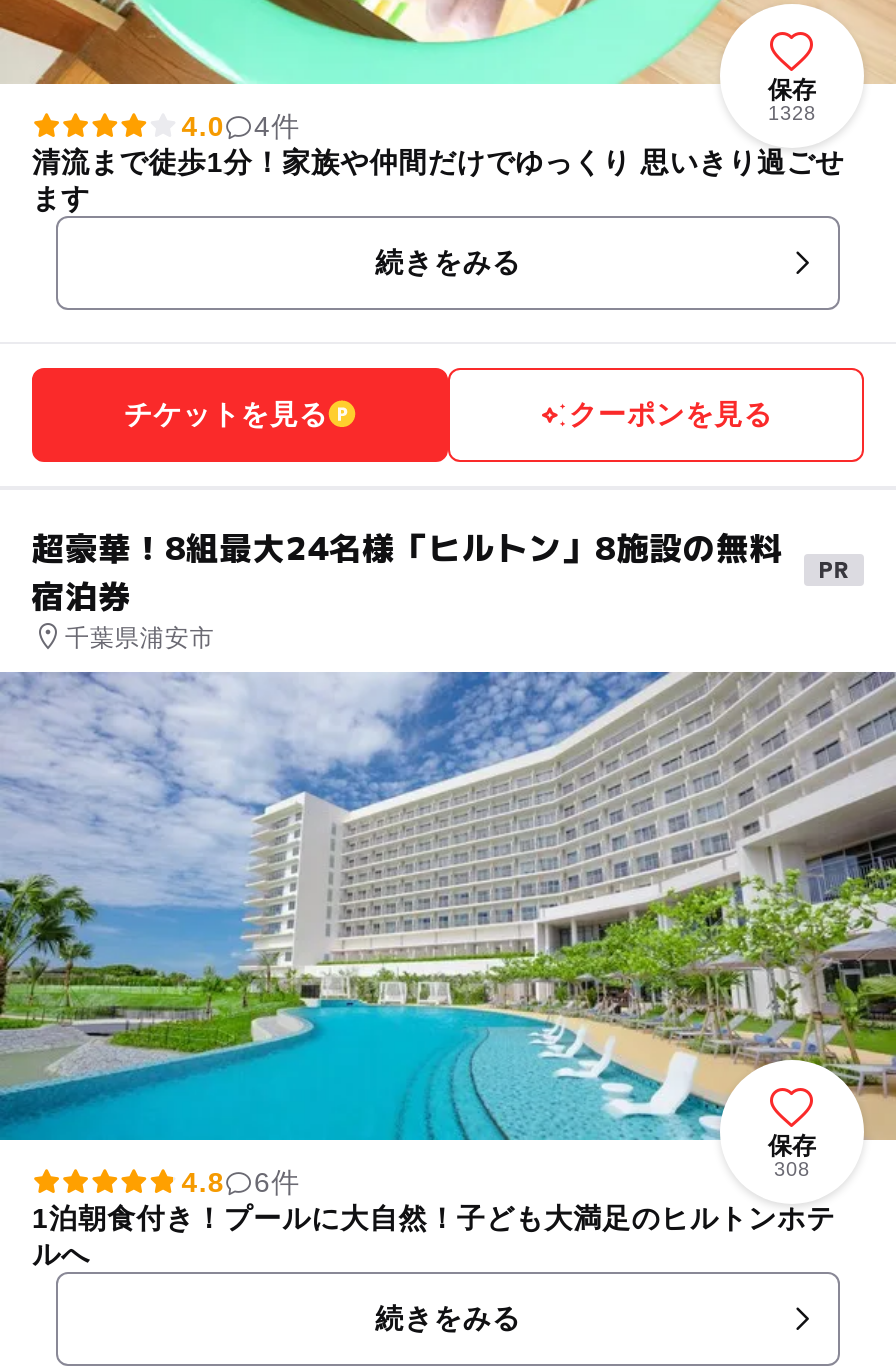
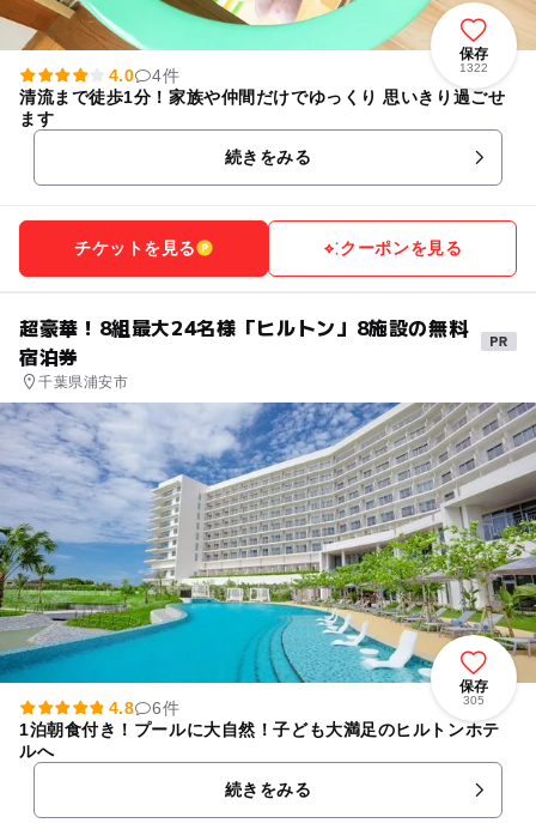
[768,102,816,124] 1328 -> [459,61,488,74] 1322
[774,1159,810,1181] 308 -> [463,694,485,707] 305

